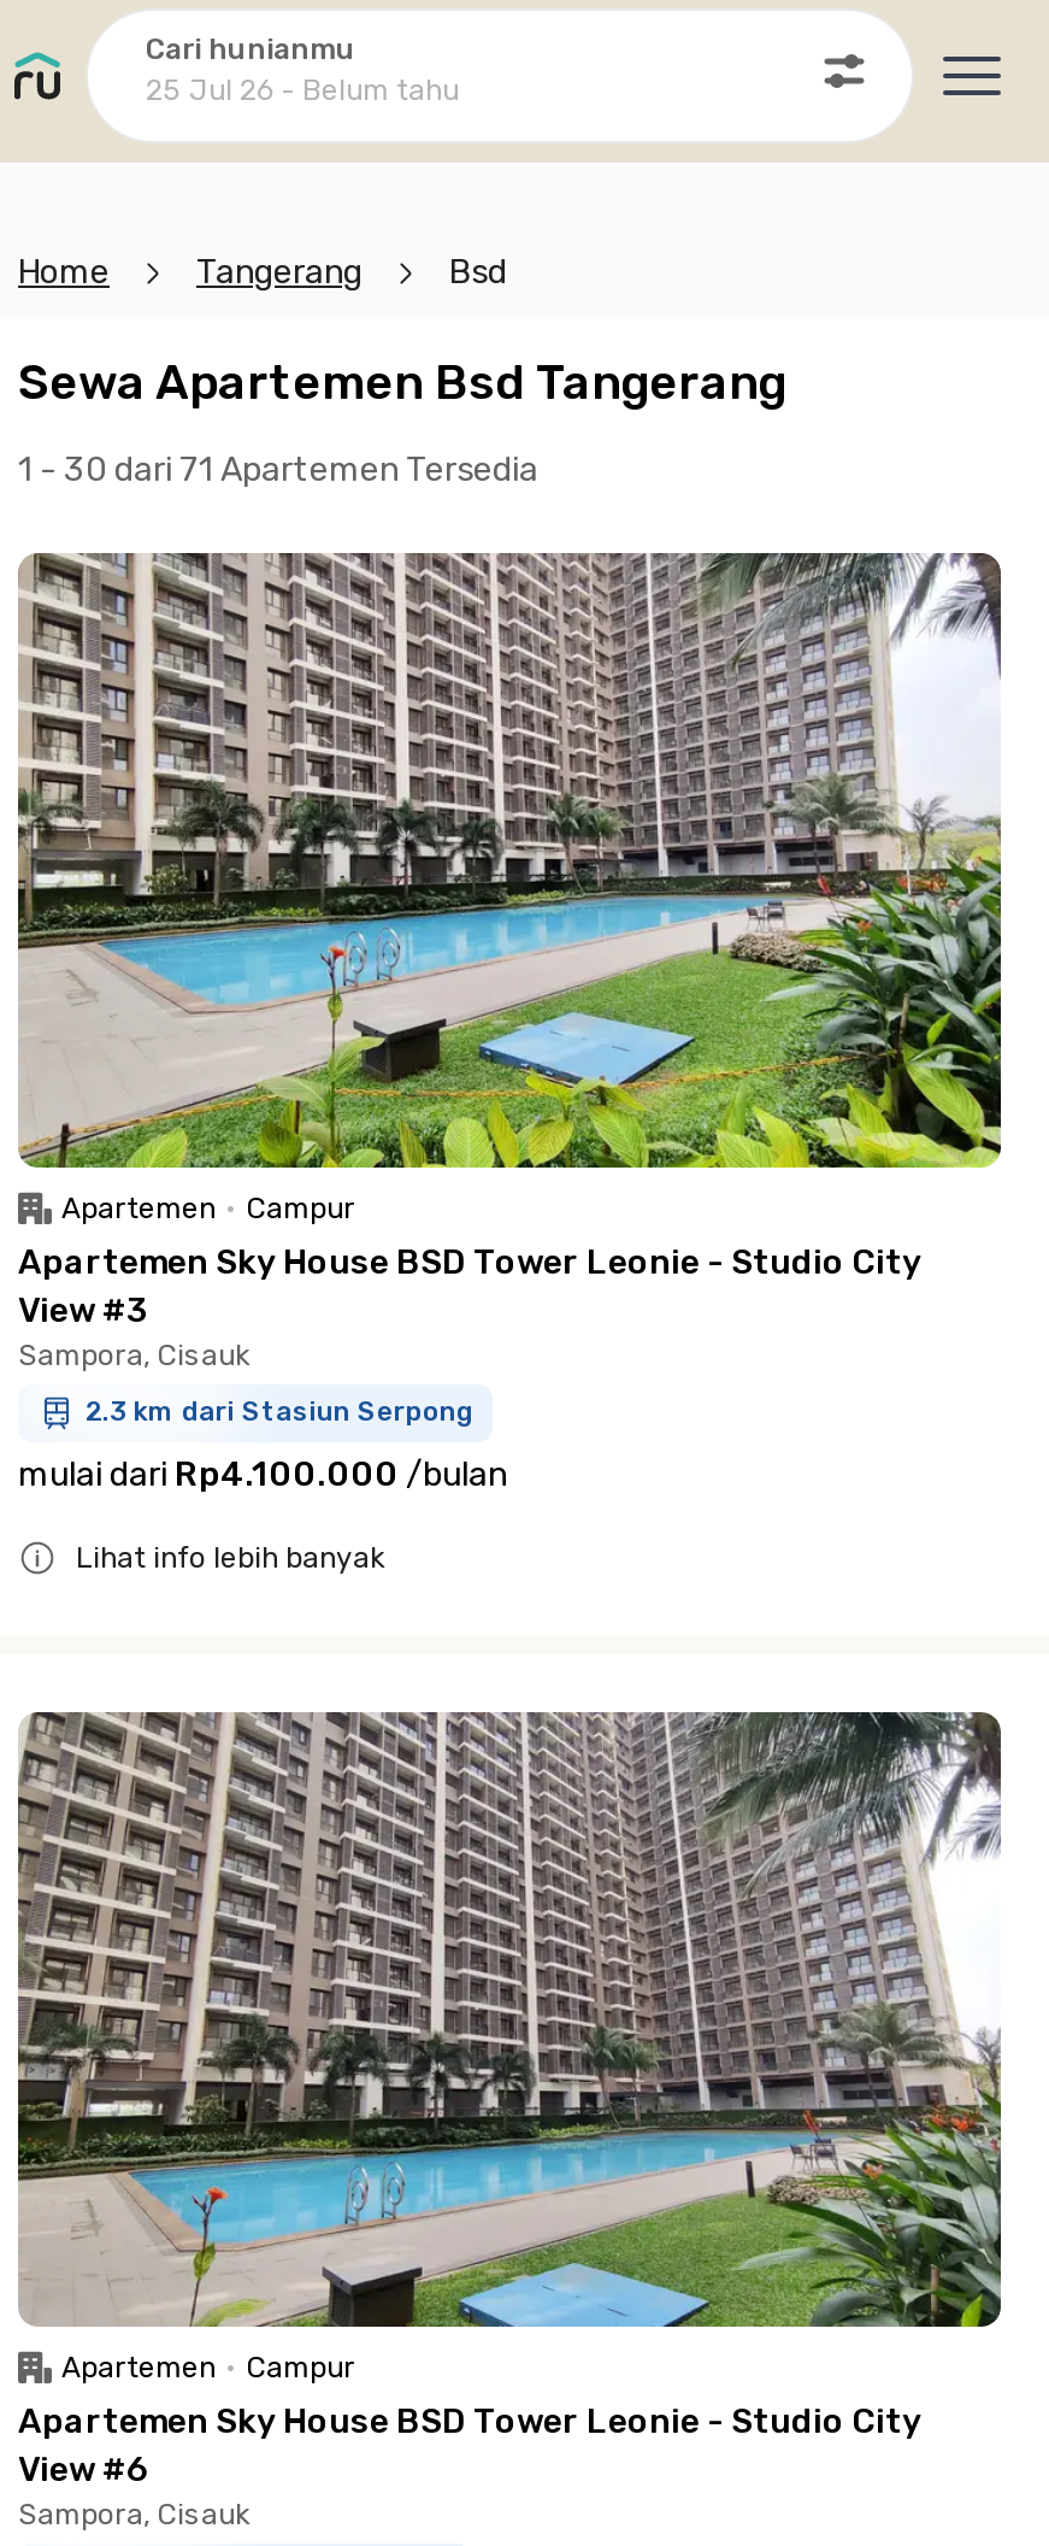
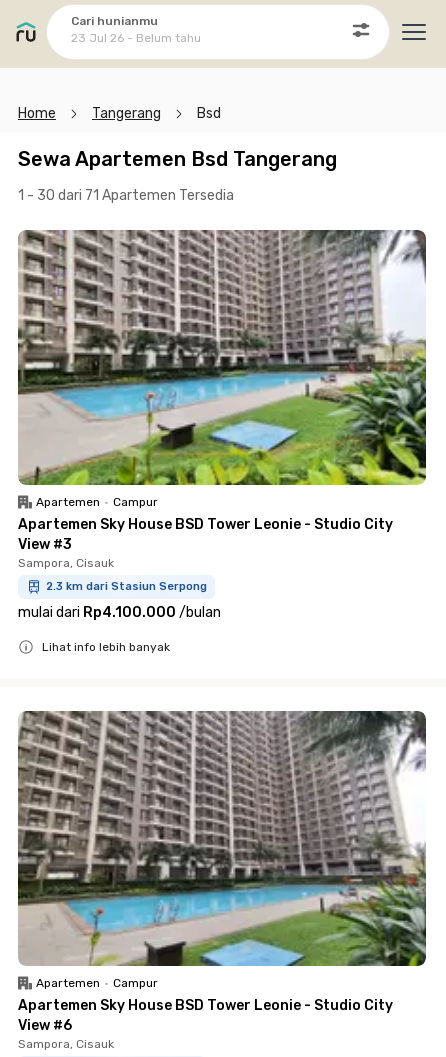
[146,72,459,106] 25 Jul 26 - Belum tahu -> [71,30,201,44] 23 Jul 26 - Belum tahu

